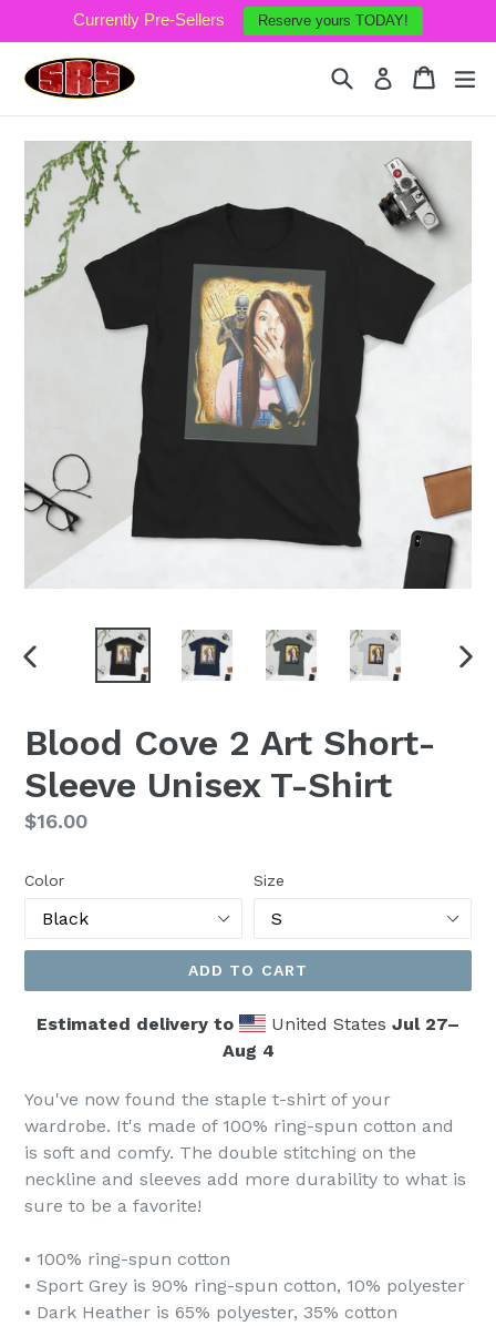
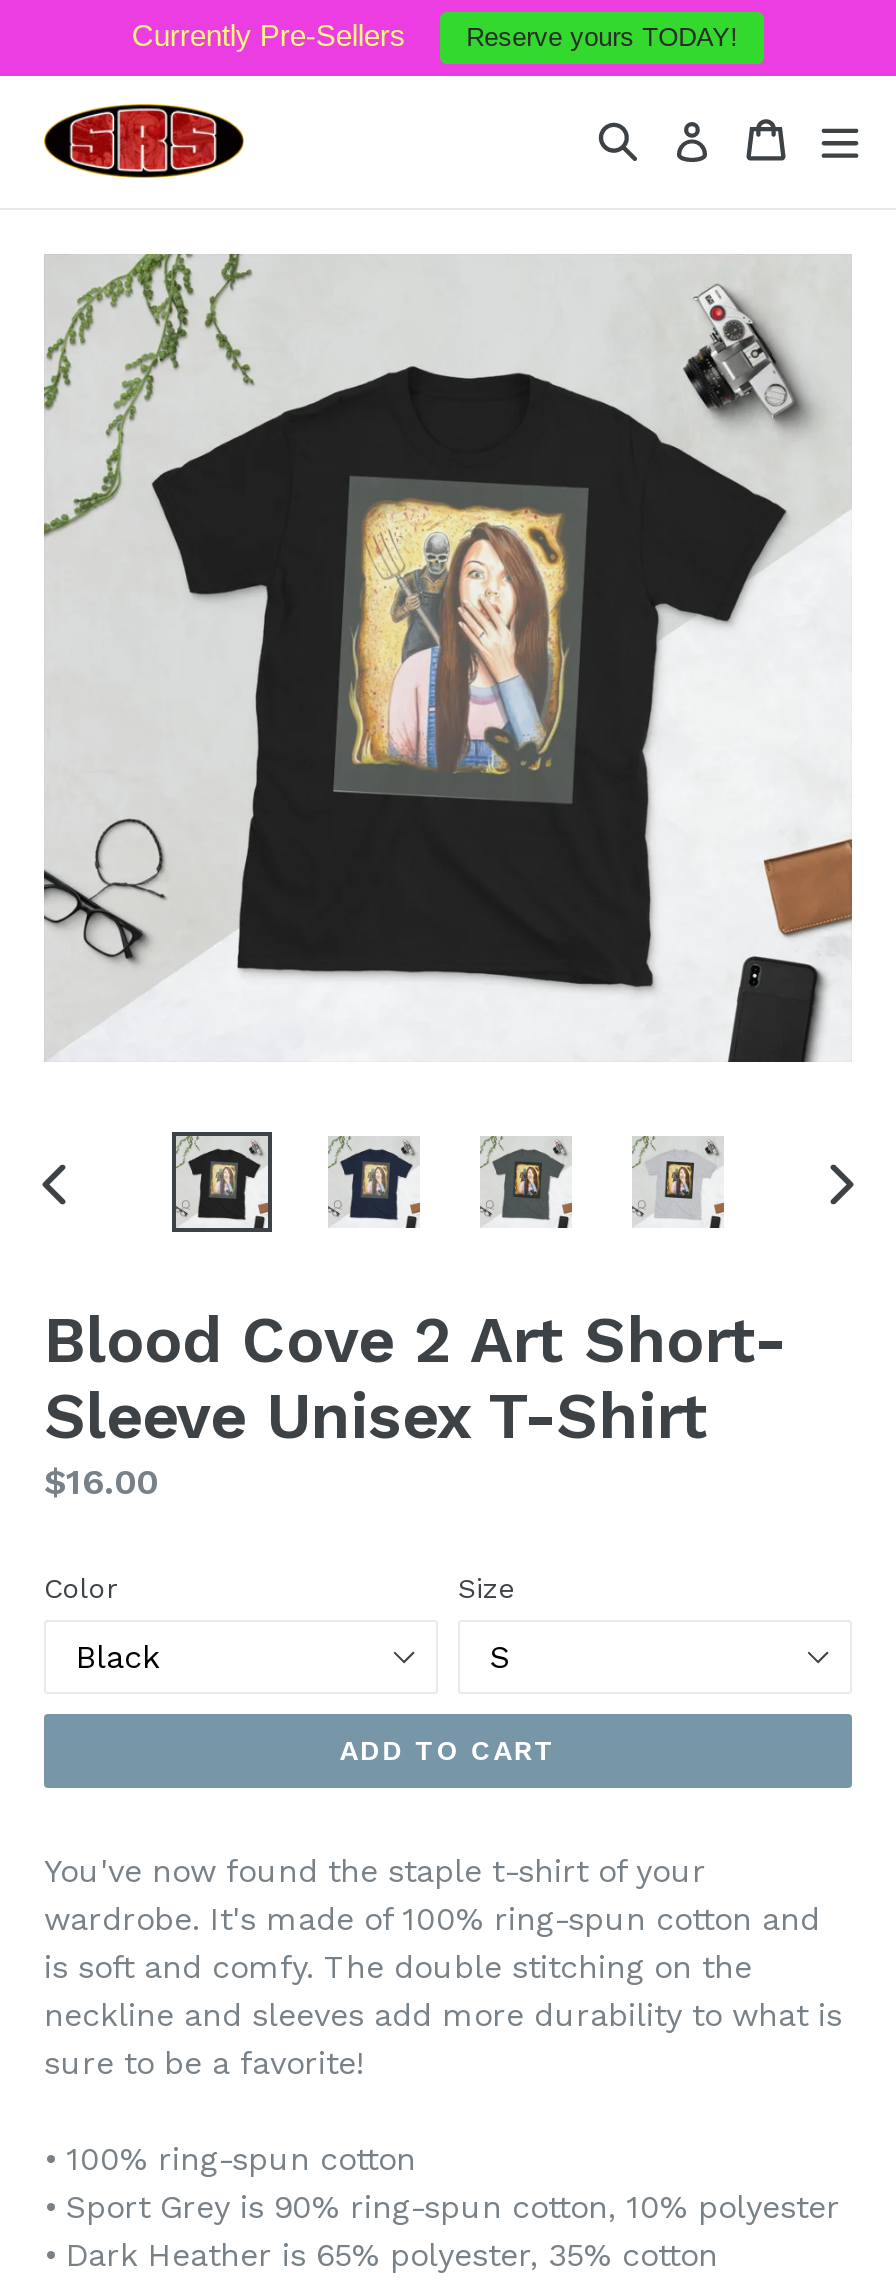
[37,1013,459,1061] Estimated delivery to | United States Jul 27– | Aug 4 -> none

